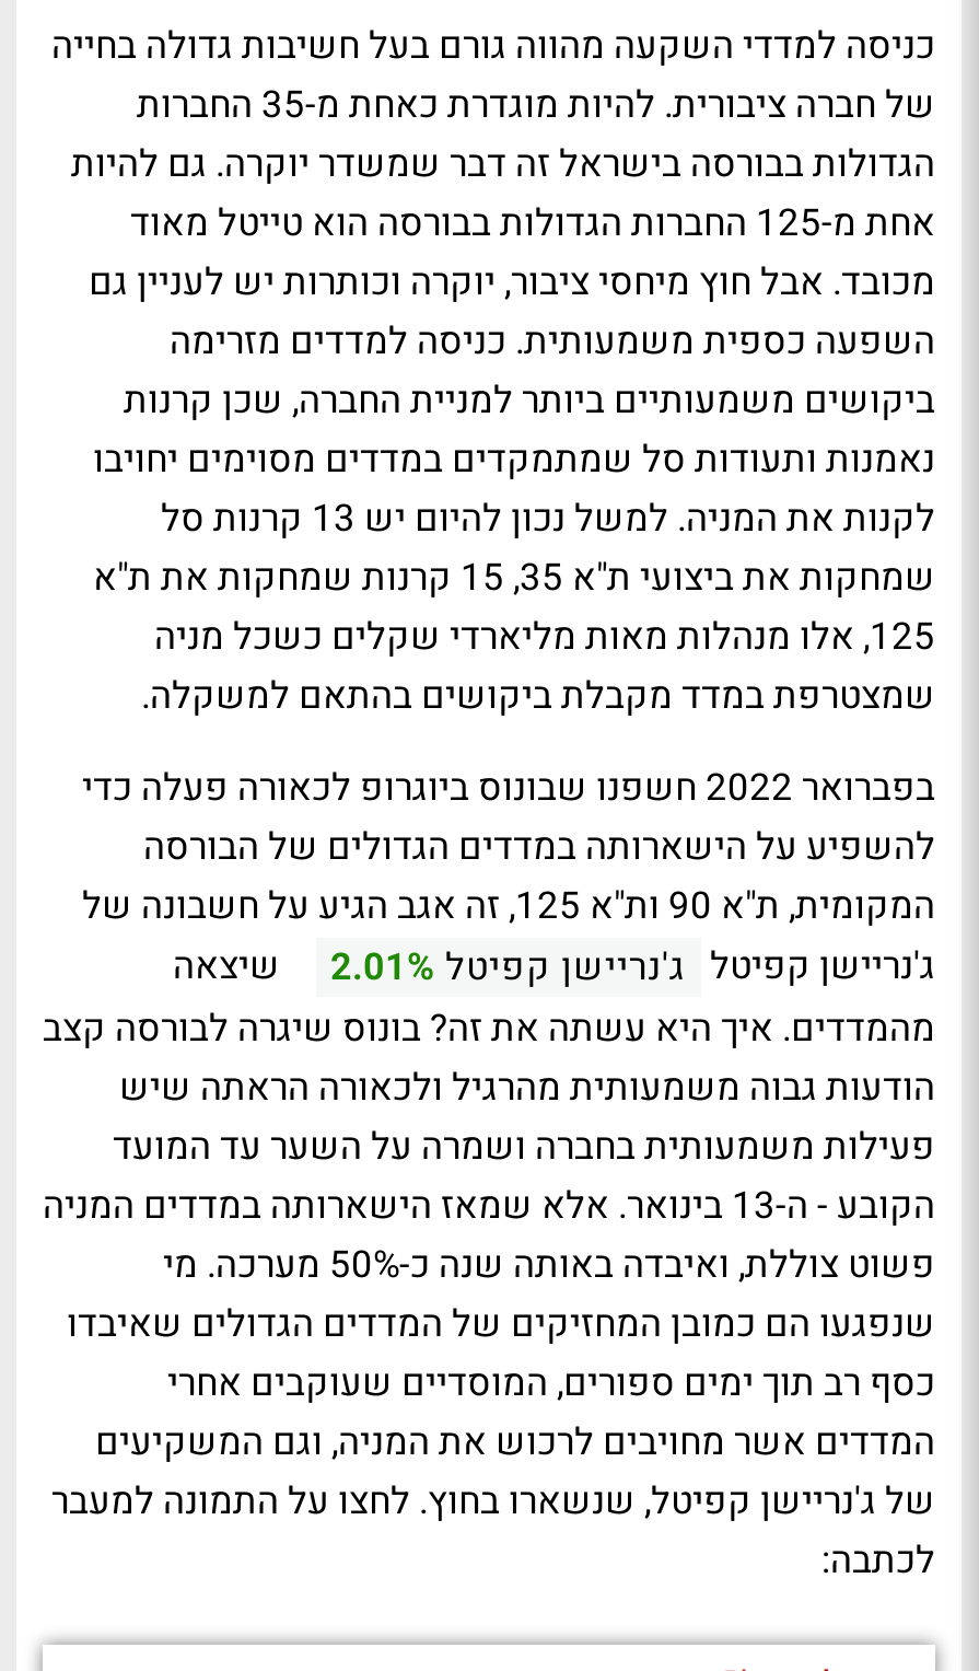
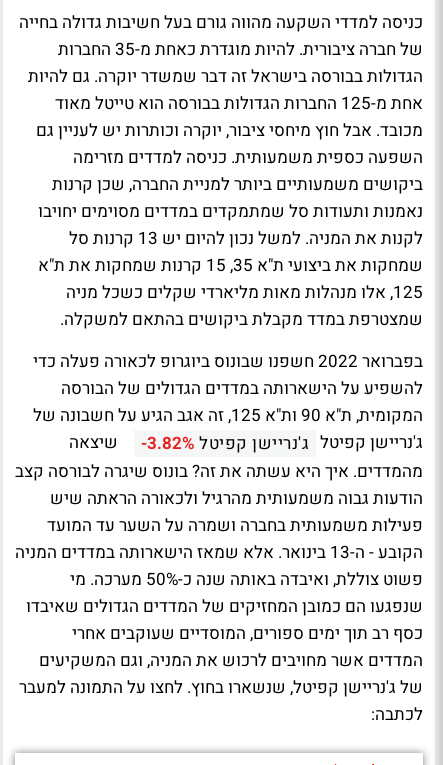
[173,939,935,995] ג'נריישן קפיטל ג'נריישן קפיטל 2.01% שיצאה -> [68,431,423,456] ג'נריישן קפיטל ג'נריישן קפיטל -3.82% שיצאה

